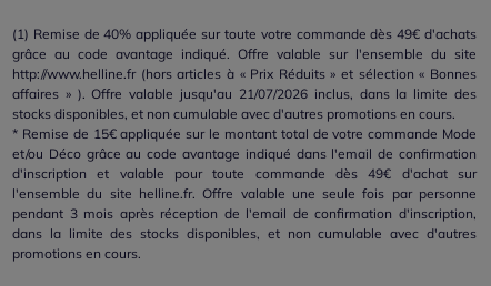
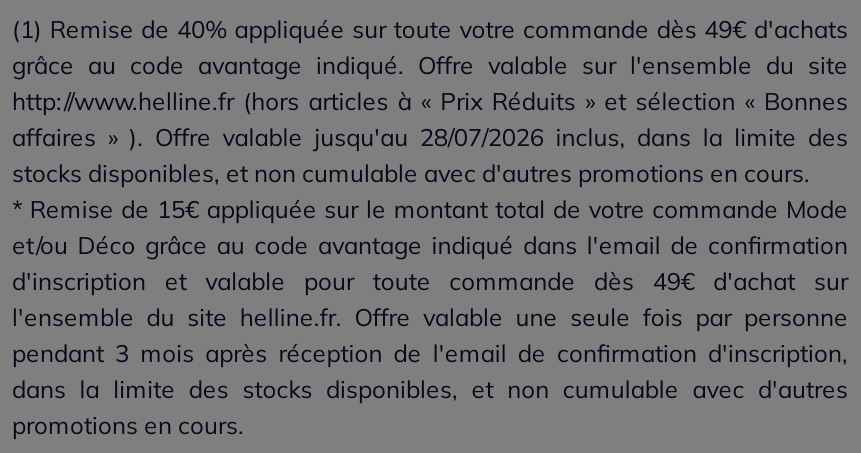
[12,85,477,102] affaires » ). Offre valable jusqu'au 21/07/2026 inclus, dans la limite des -> [12,123,848,153] affaires » ). Offre valable jusqu'au 28/07/2026 inclus, dans la limite des

